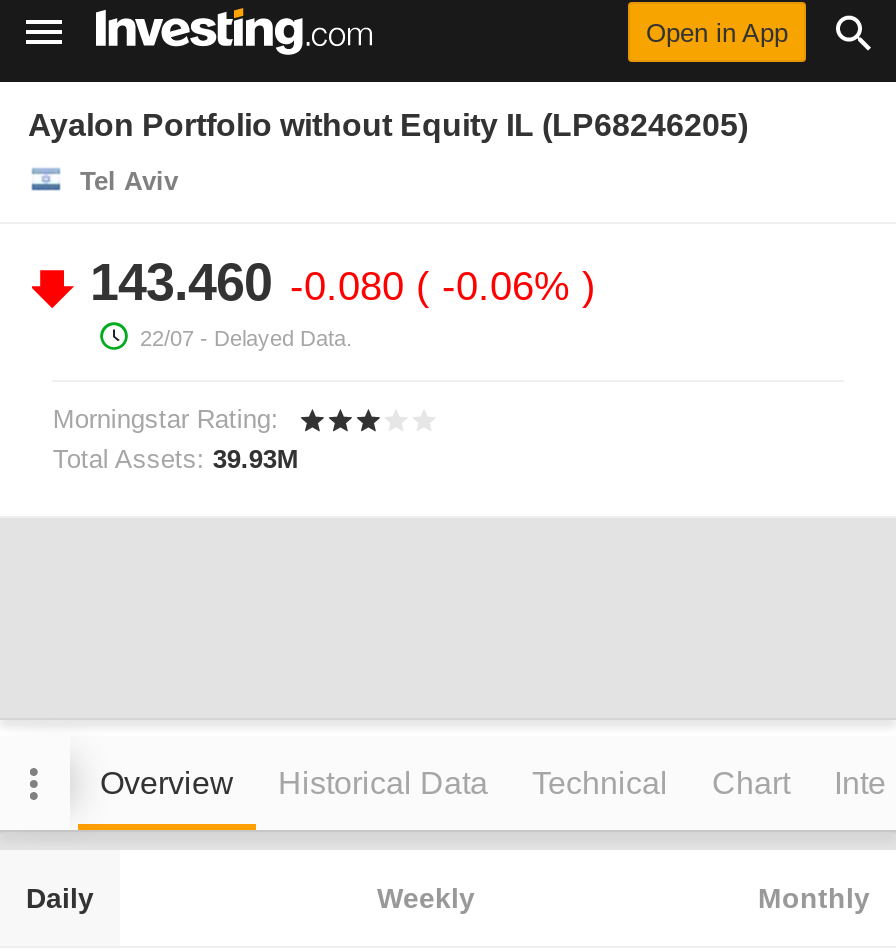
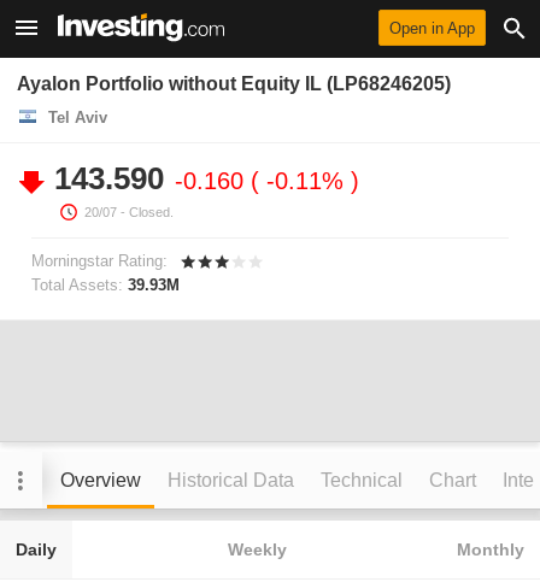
[90,252,582,350] 143.460 -0.080 -0.06% | 22/07 - Delayed Data. -> [54,160,351,219] 143.590 -0.160 -0.11% | 20/07 - Closed.

